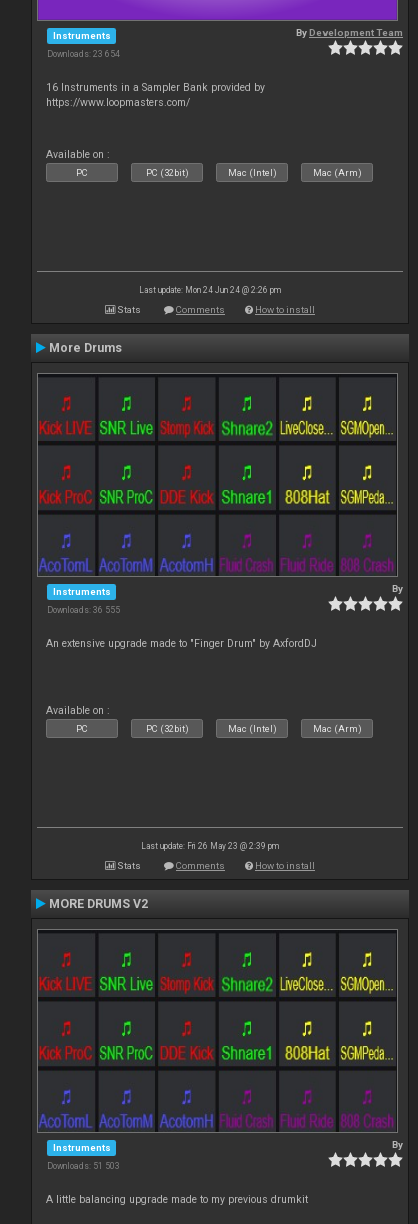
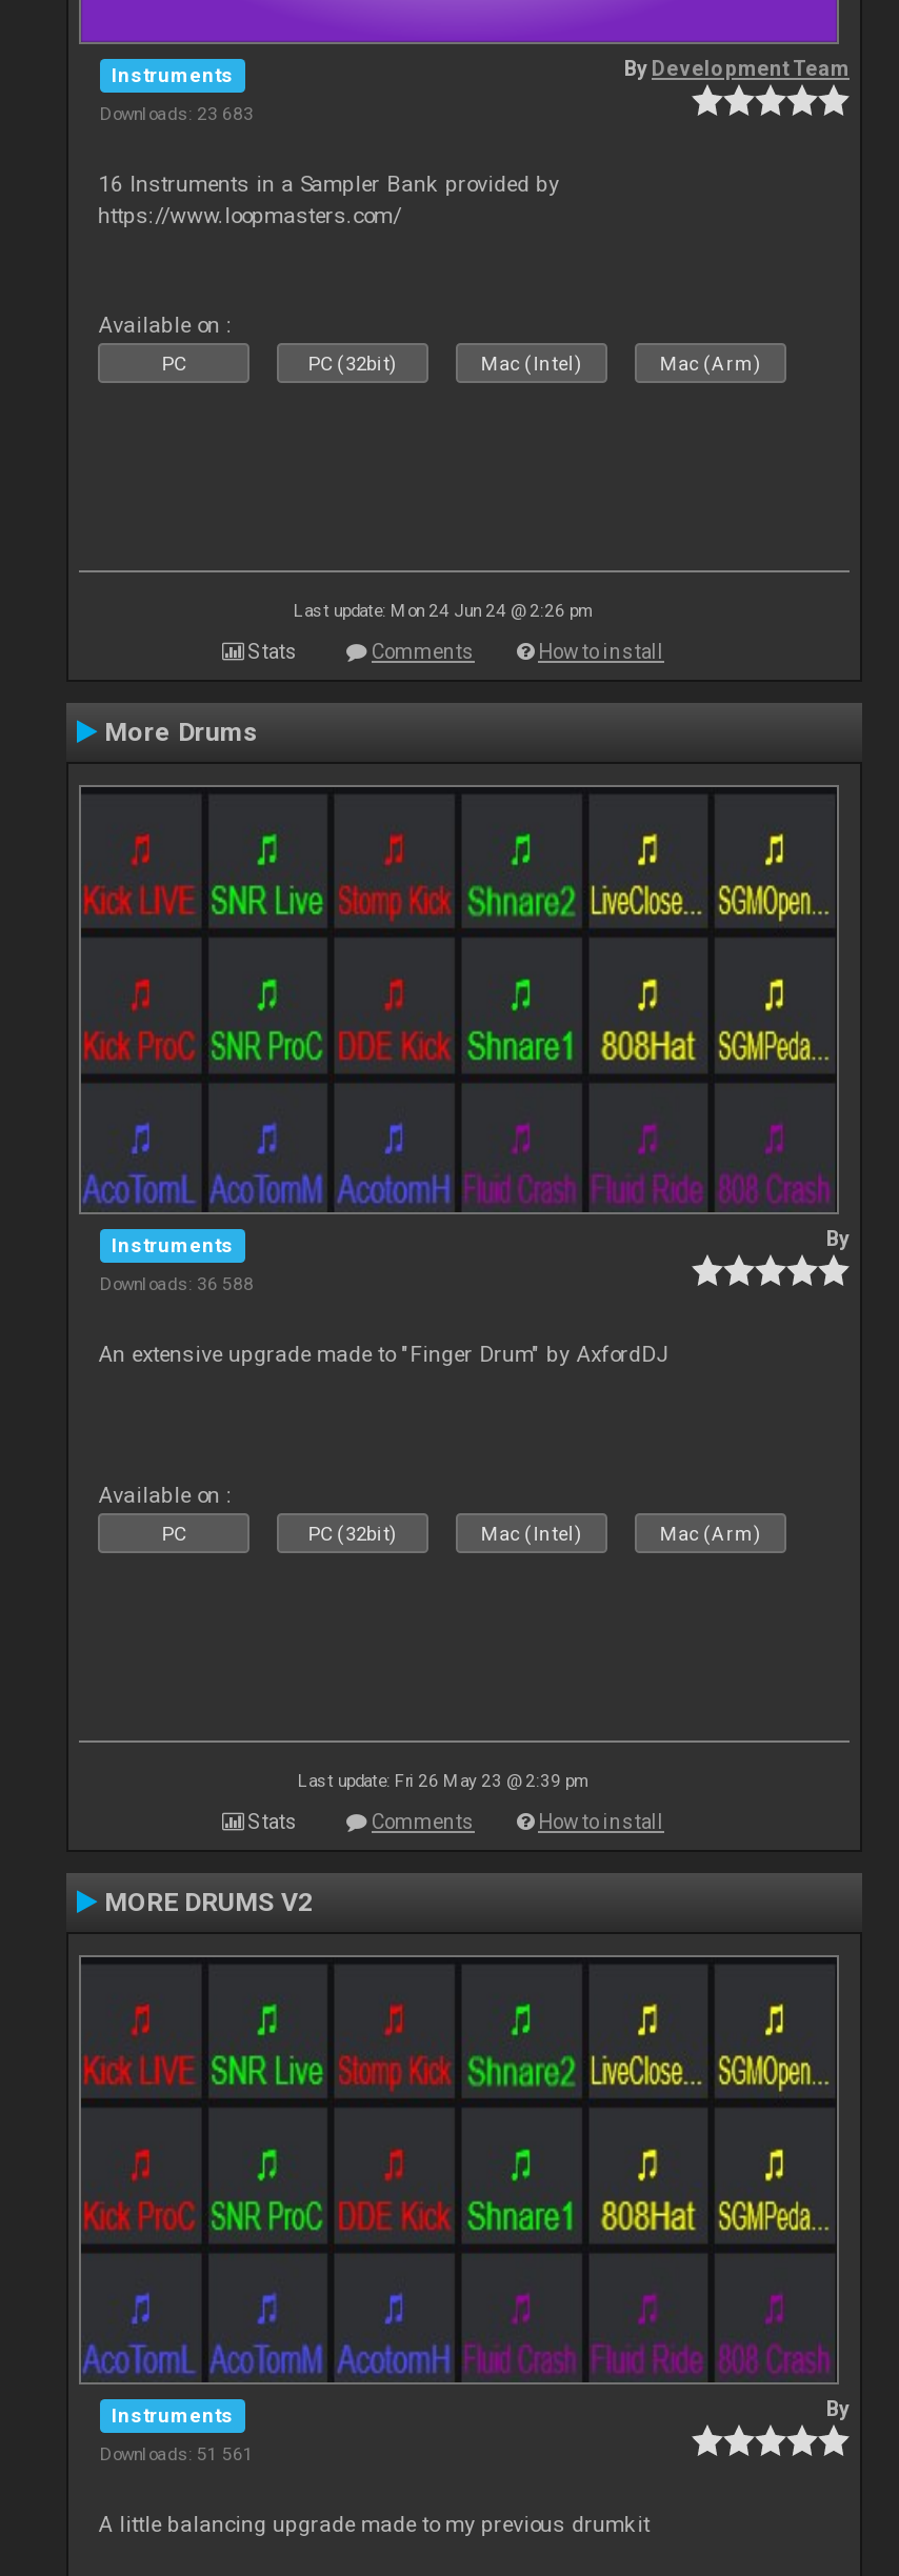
[47,49,120,59] Downloads: 23 654 -> [100,102,254,124] Downloads: 23 683
[47,605,120,615] Downloads: 36 555 -> [100,1273,254,1294] Downloads: 36 588
[47,1161,120,1171] Downloads: 51 503 -> [100,2443,254,2464] Downloads: 51 561

